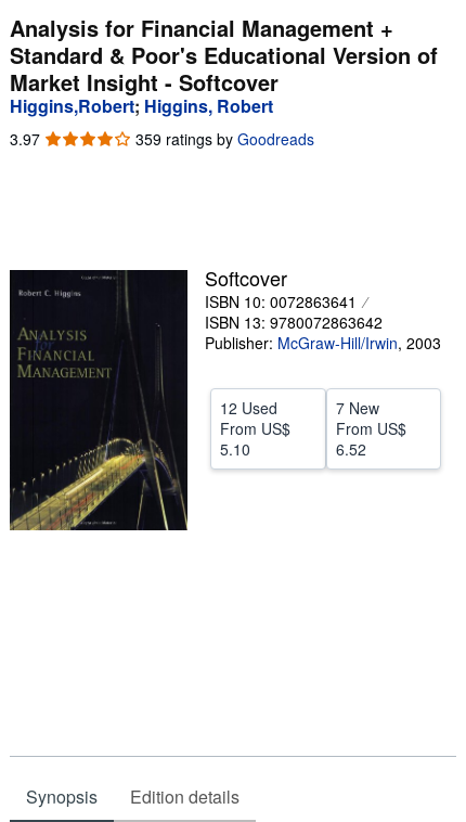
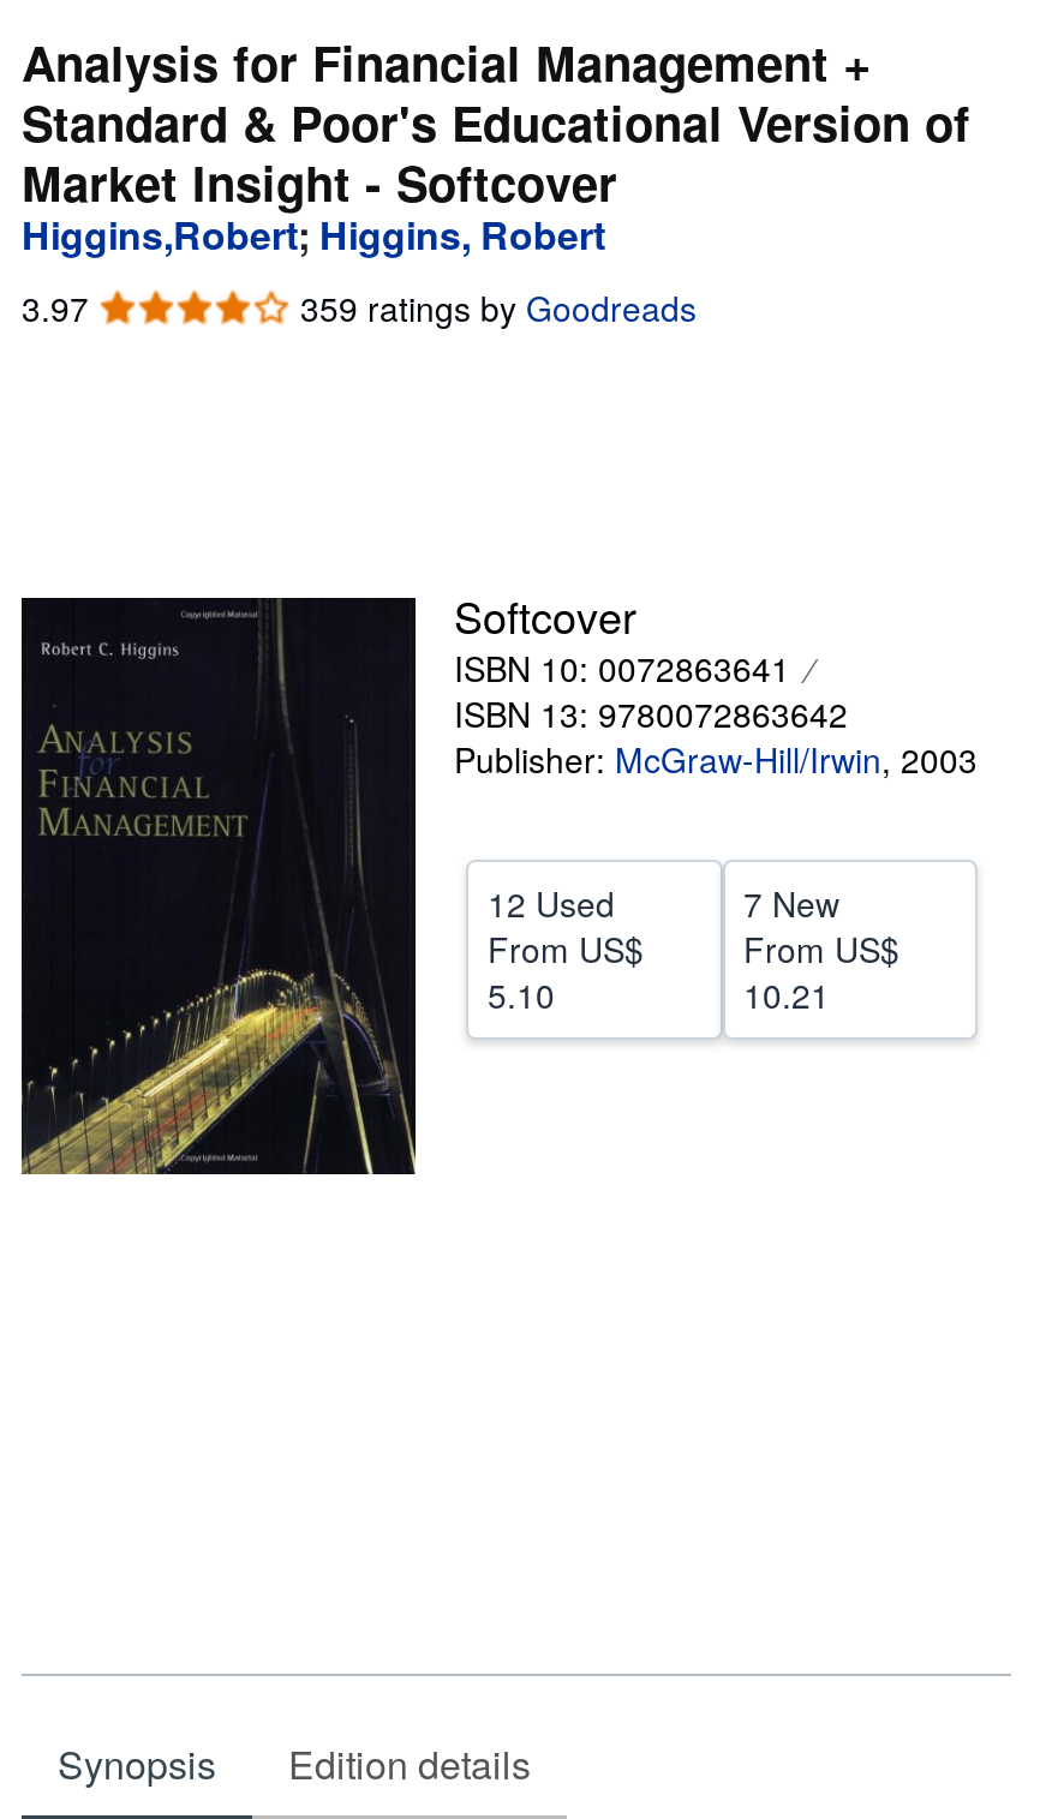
[335,438,366,460] 6.52 -> [743,970,830,1018] 10.21

